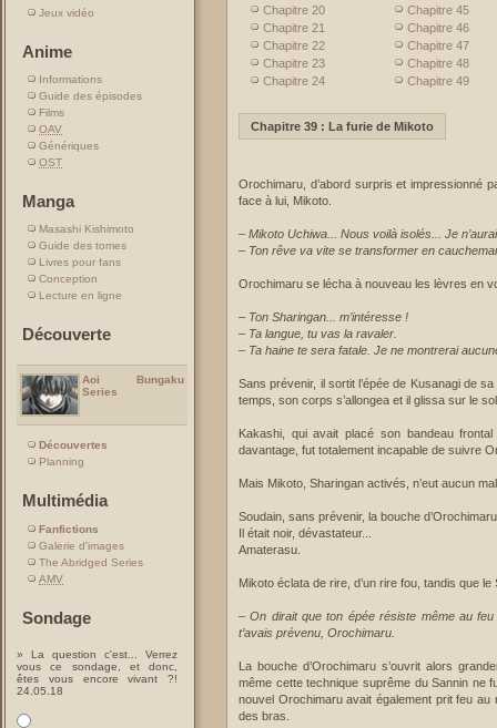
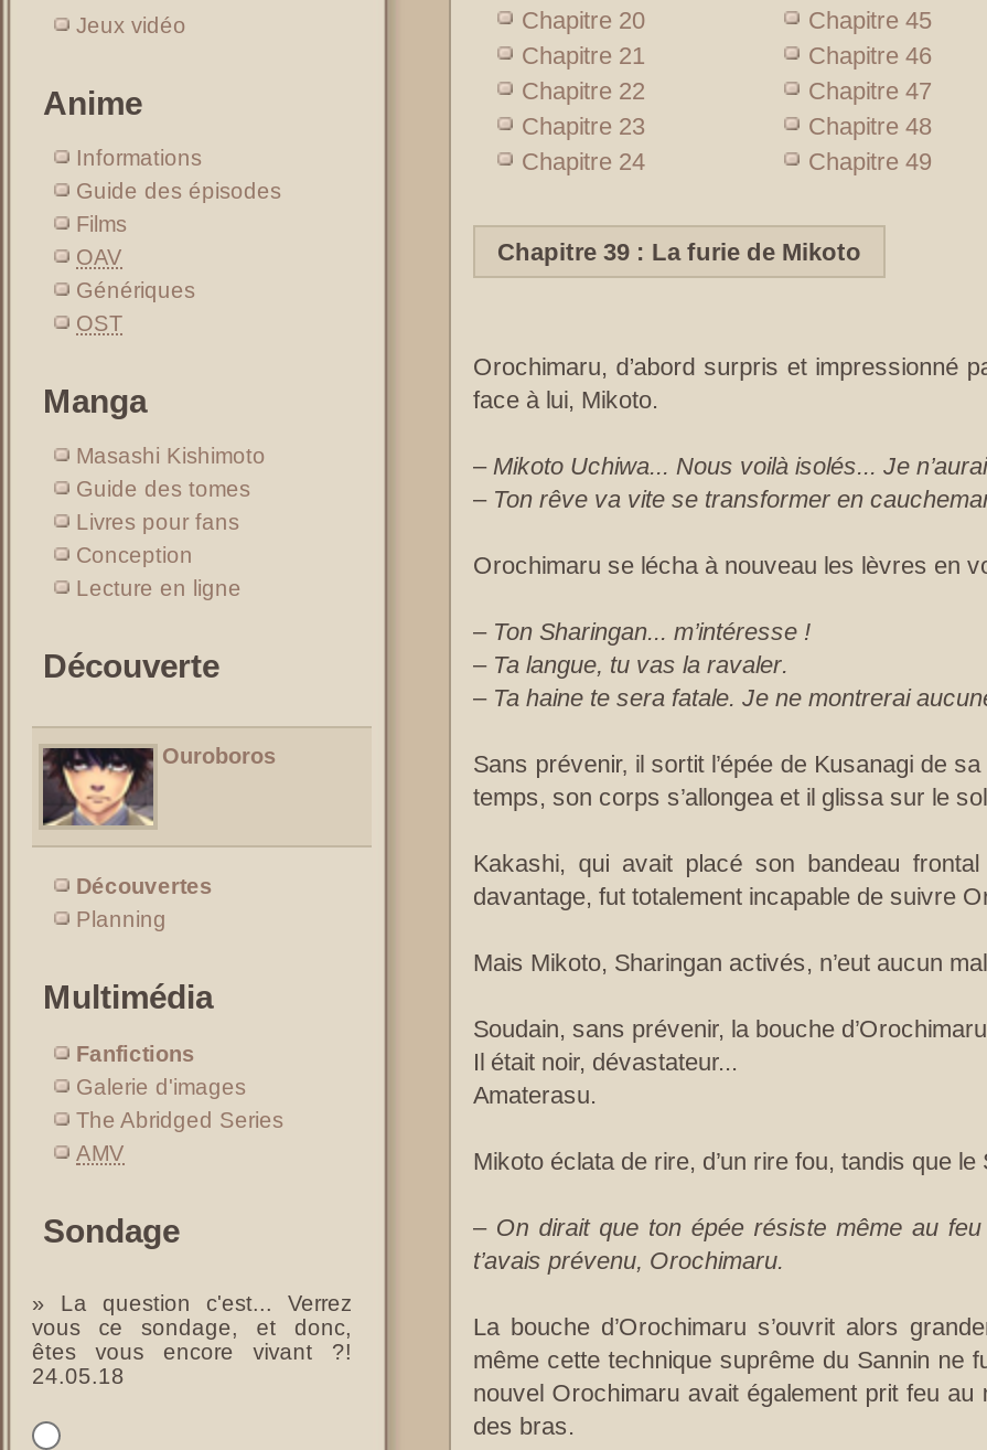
[21,374,184,416] [image] | Aoi Bungaku | Series -> [41,745,277,828] [image] | Ouroboros

